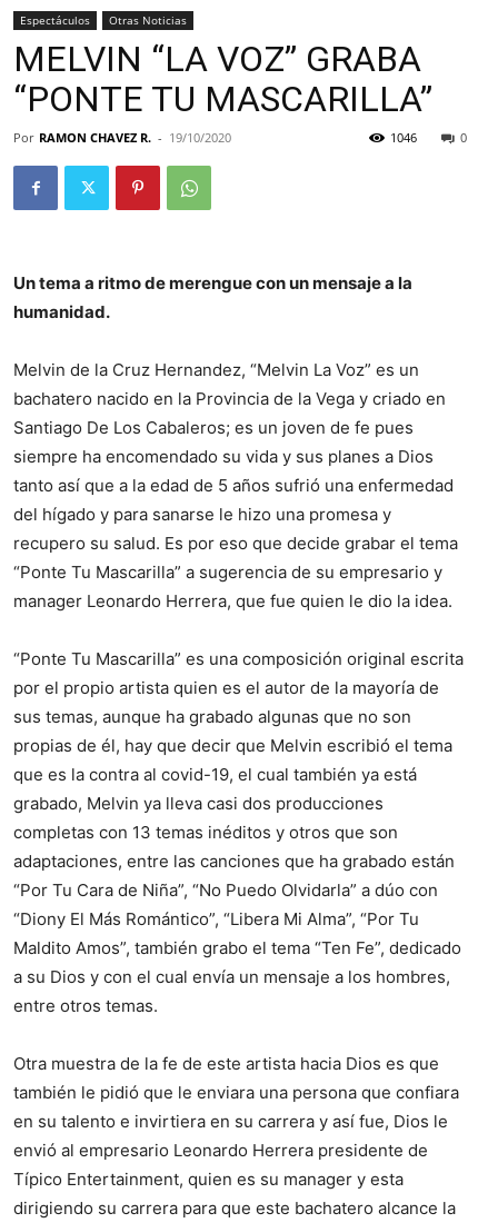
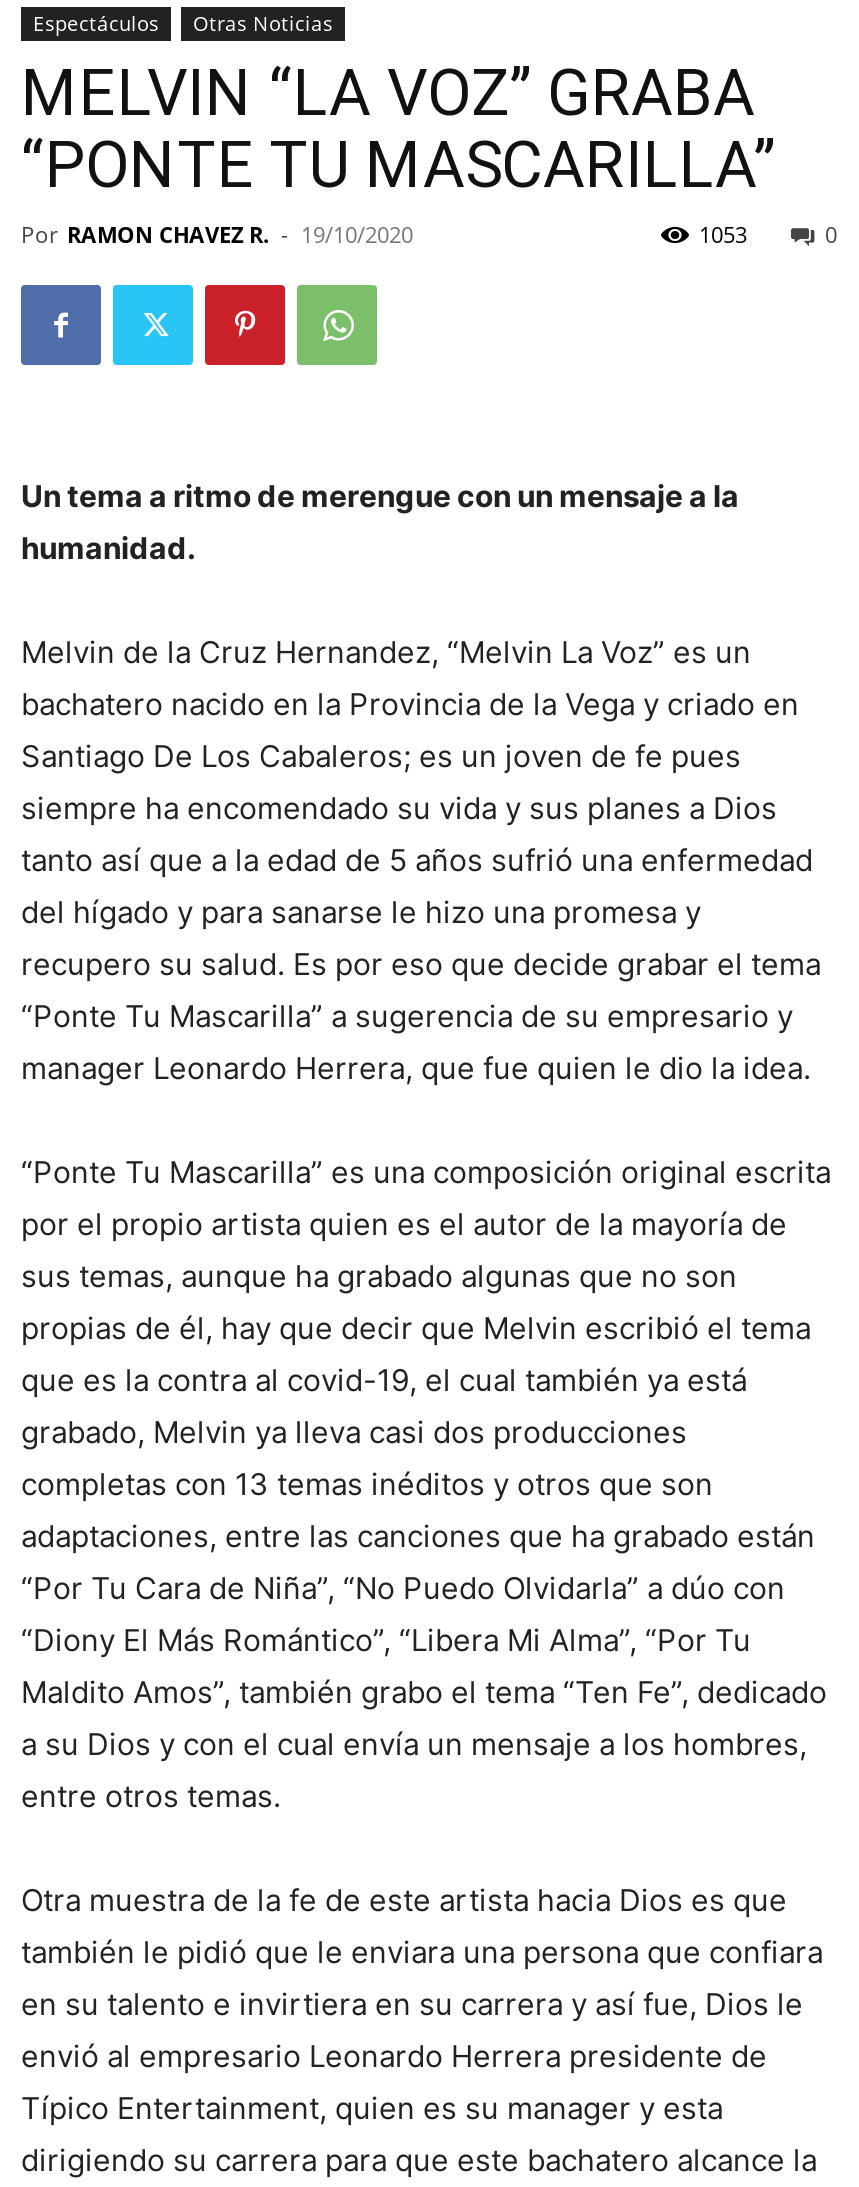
[390,129,417,146] 1046 -> [699,219,747,249] 1053

